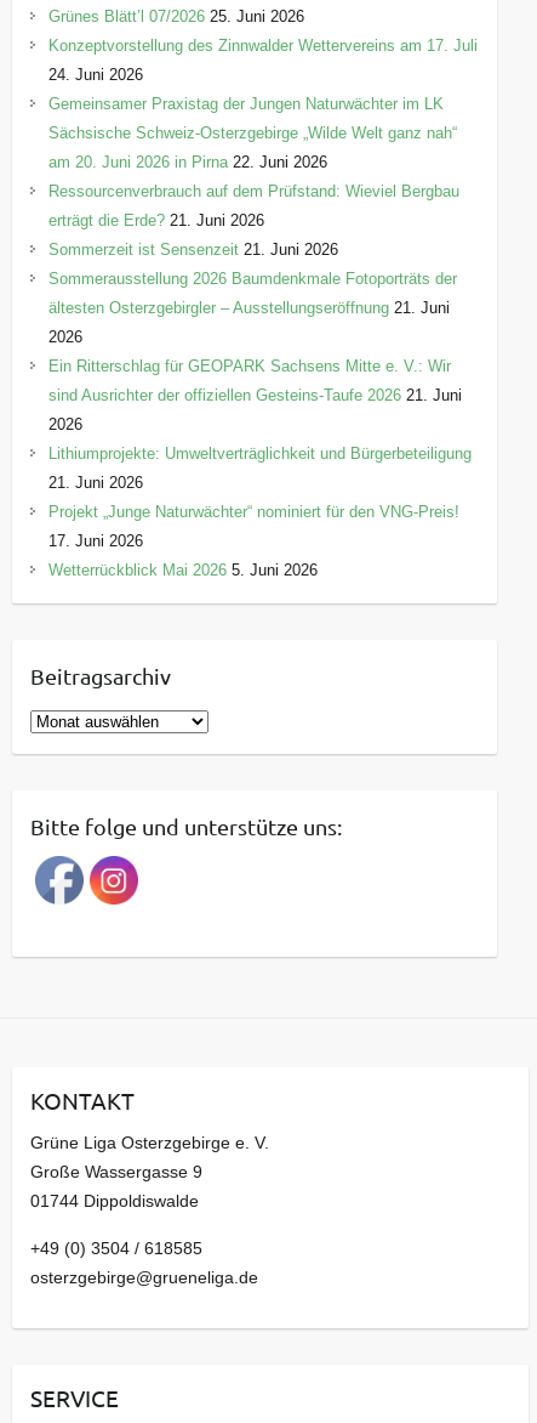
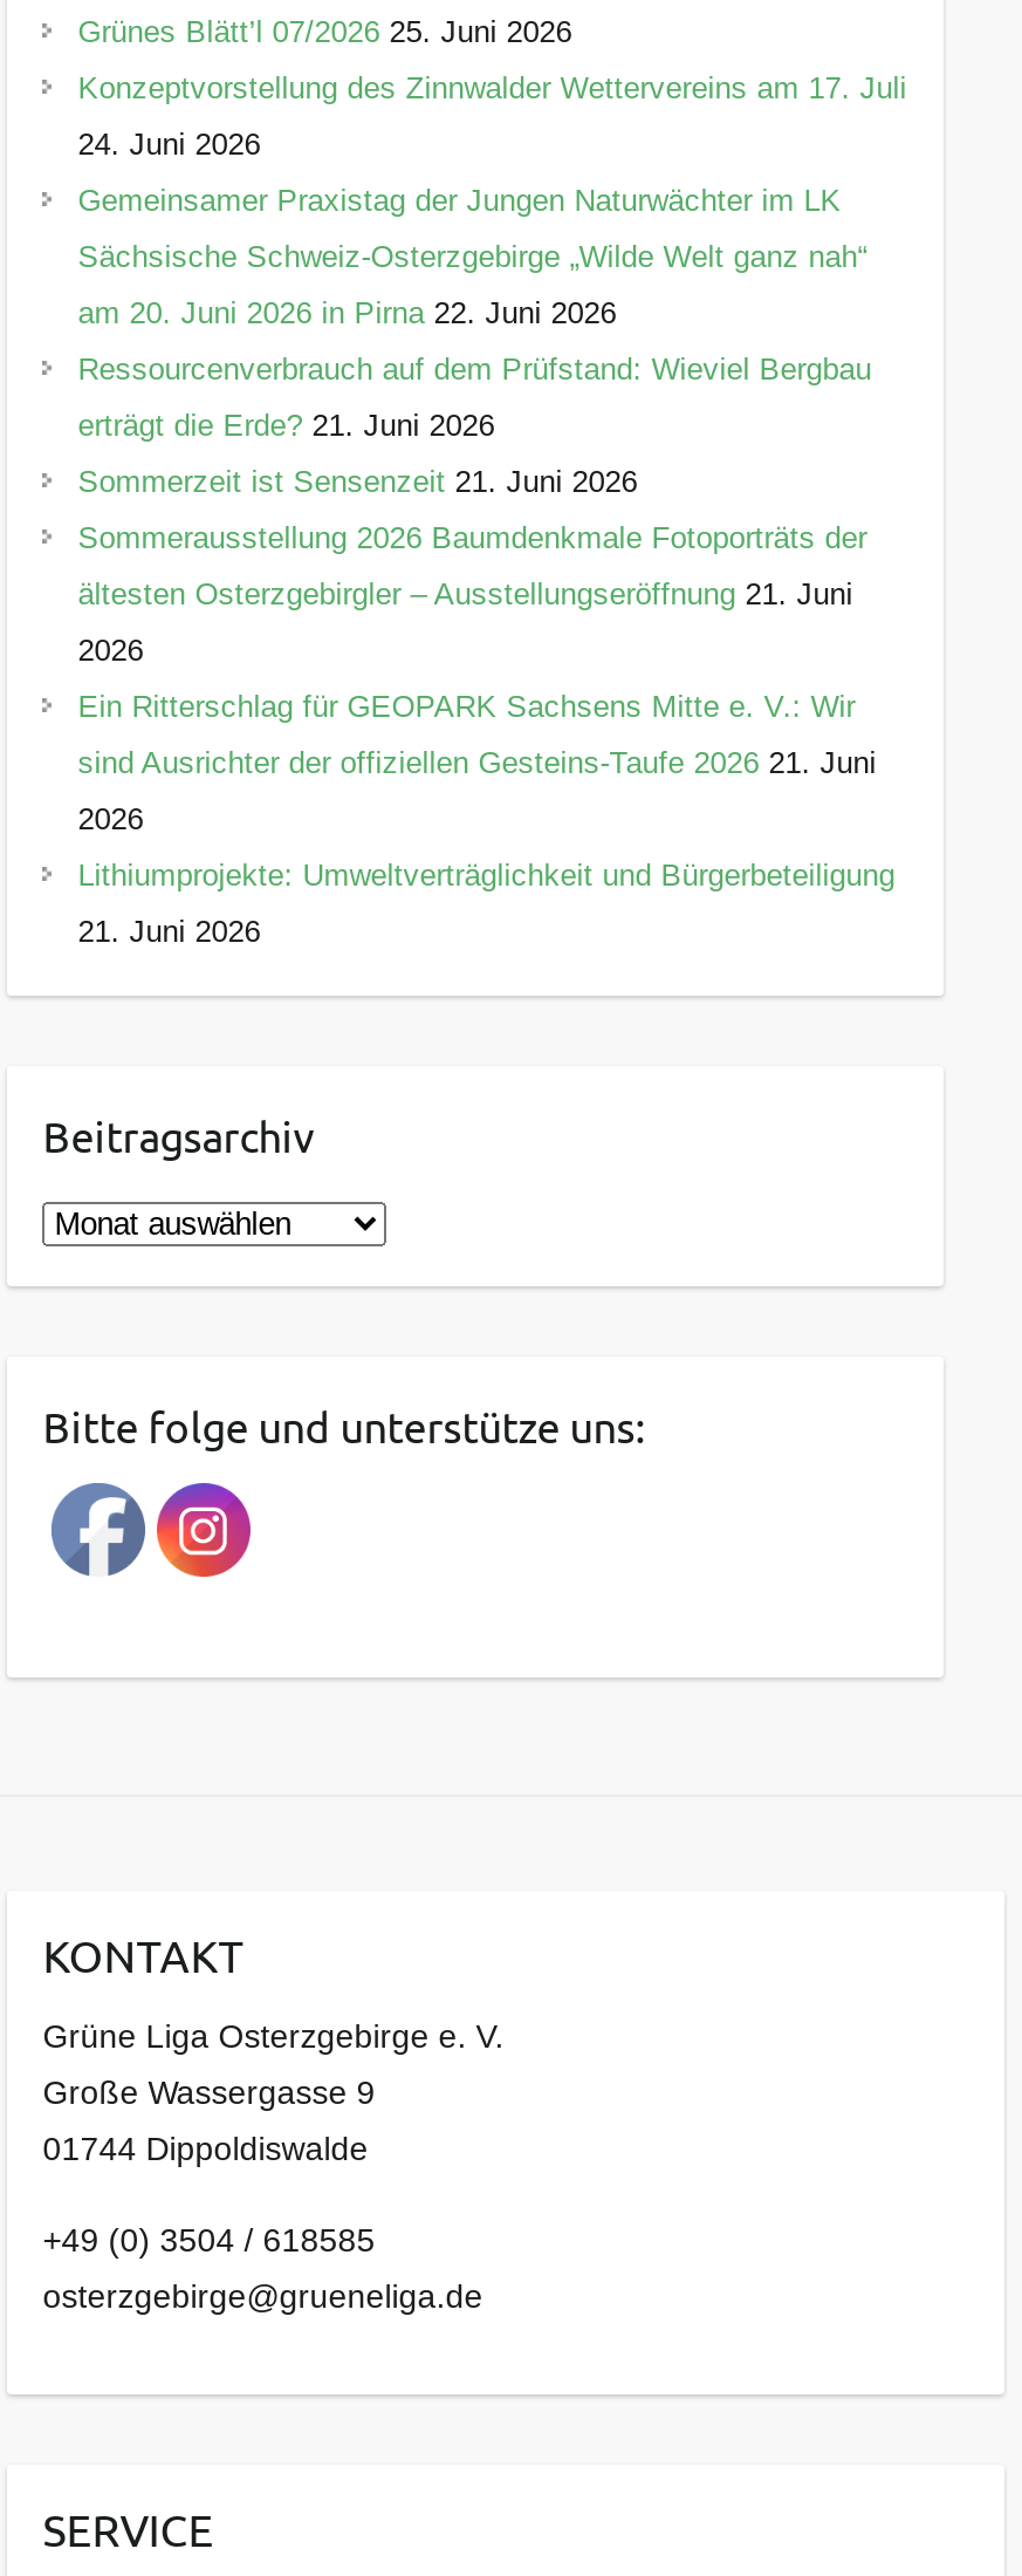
[49,503,460,580] Projekt „Junge Naturwächter“ nominiert für den VNG-Preis! | 17. Juni 2026 | Wetterrückblick Mai 2026 5. Juni 2026 -> none

